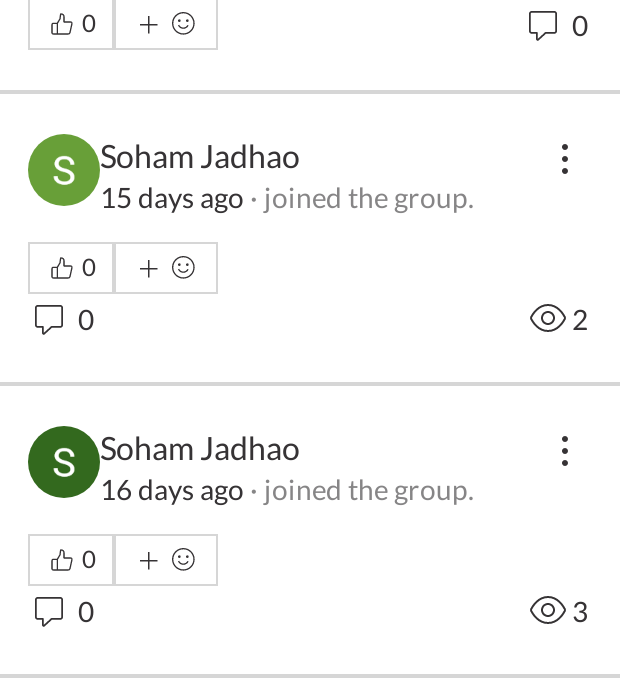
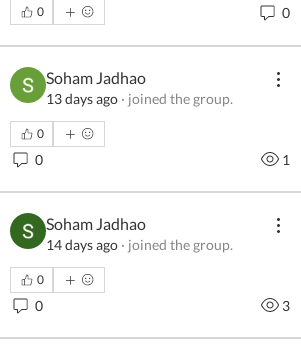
[100,180,474,214] 15 days ago · joined the group. -> [46,90,233,107] 13 days ago · joined the group.
[572,301,588,335] 2 -> [282,150,290,167] 1
[100,472,474,506] 16 days ago · joined the group. -> [46,236,233,253] 14 days ago · joined the group.

